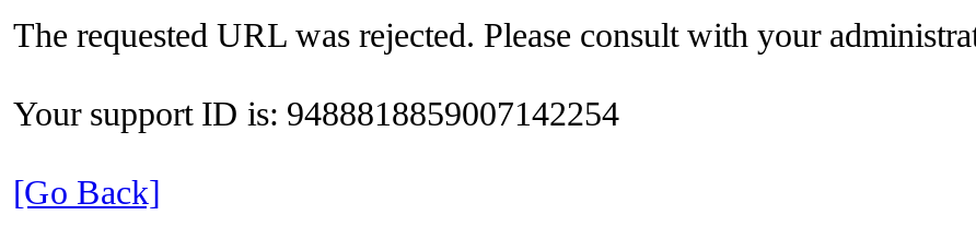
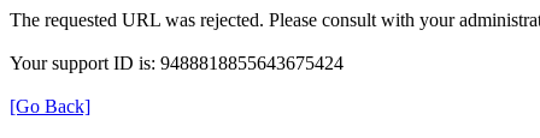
[13,95,619,132] Your support ID is: 9488818859007142254 -> [10,53,344,73] Your support ID is: 9488818855643675424

